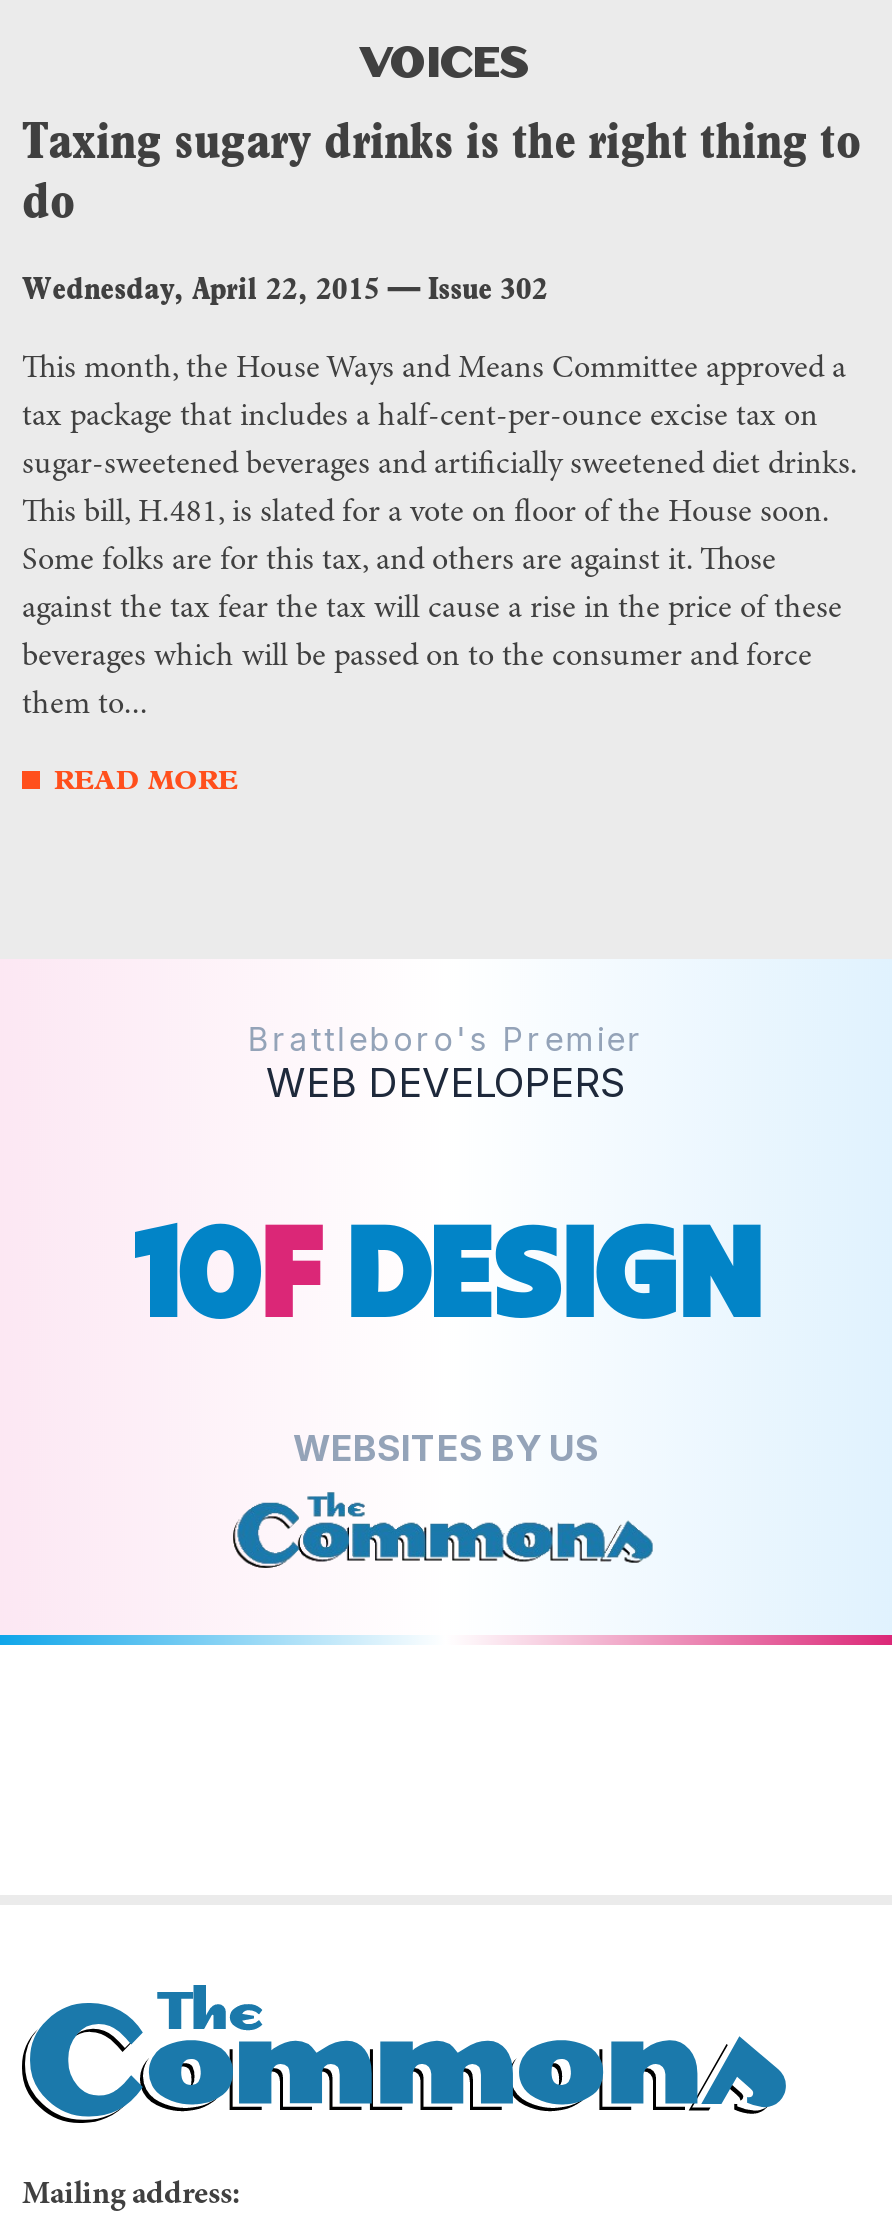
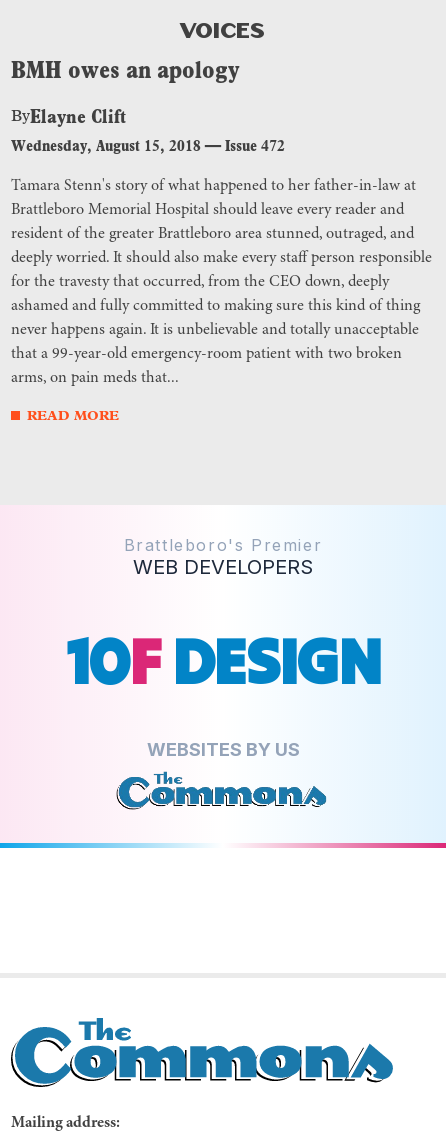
[22,111,862,722] Taxing sugary drinks is the right thing to | do | Wednesday, April 22, 2015 — Issue 302 | This month, the House Ways and Means Committee approved a | tax package that includes a half-cent-per-ounce excise tax on | sugar-sweetened beverages and artificially sweetened diet drinks. | This bill, H.481, is slated for a vote on floor of the House soon. | Some folks are for this tax, and others are against it. Those | against the tax fear the tax will cause a rise in the price of these | beverages which will be passed on to the consumer and force | them to... -> [11,55,432,386] BMH owes an apology | ByElayne Clift | Wednesday, August 15, 2018 — Issue 472 | Tamara Stenn's story of what happened to her father-in-law at | Brattleboro Memorial Hospital should leave every reader and | resident of the greater Brattleboro area stunned, outraged, and | deeply worried. It should also make every staff person responsible | for the travesty that occurred, from the CEO down, deeply | ashamed and fully committed to making sure this kind of thing | never happens again. It is unbelievable and totally unacceptable | that a 99-year-old emergency-room patient with two broken | arms, on pain meds that...

